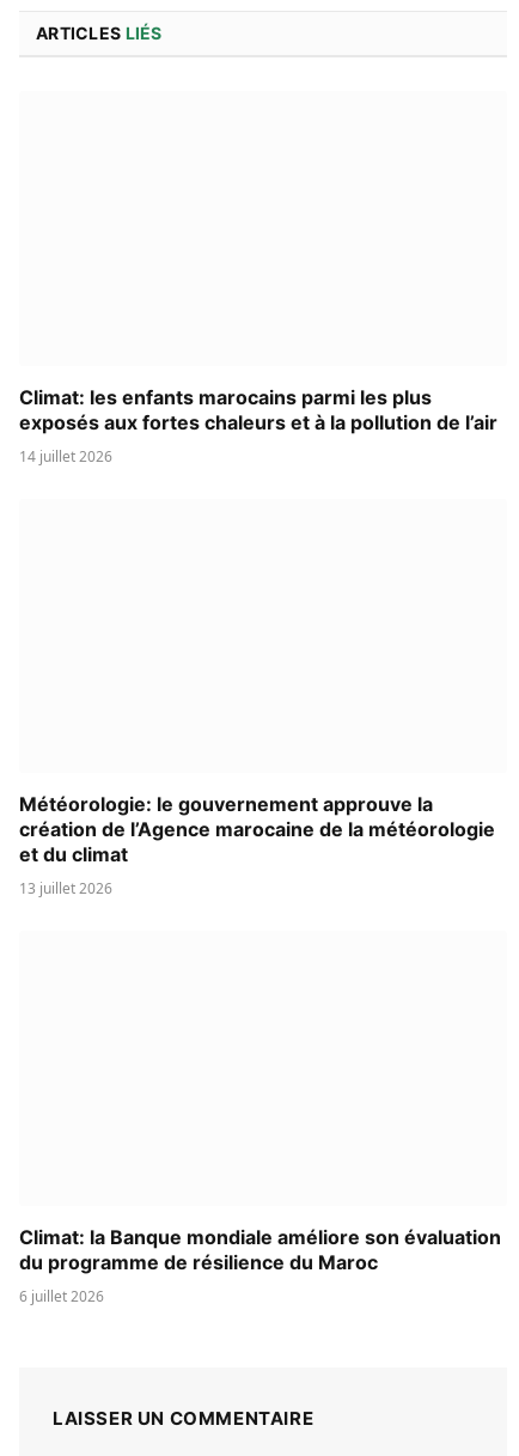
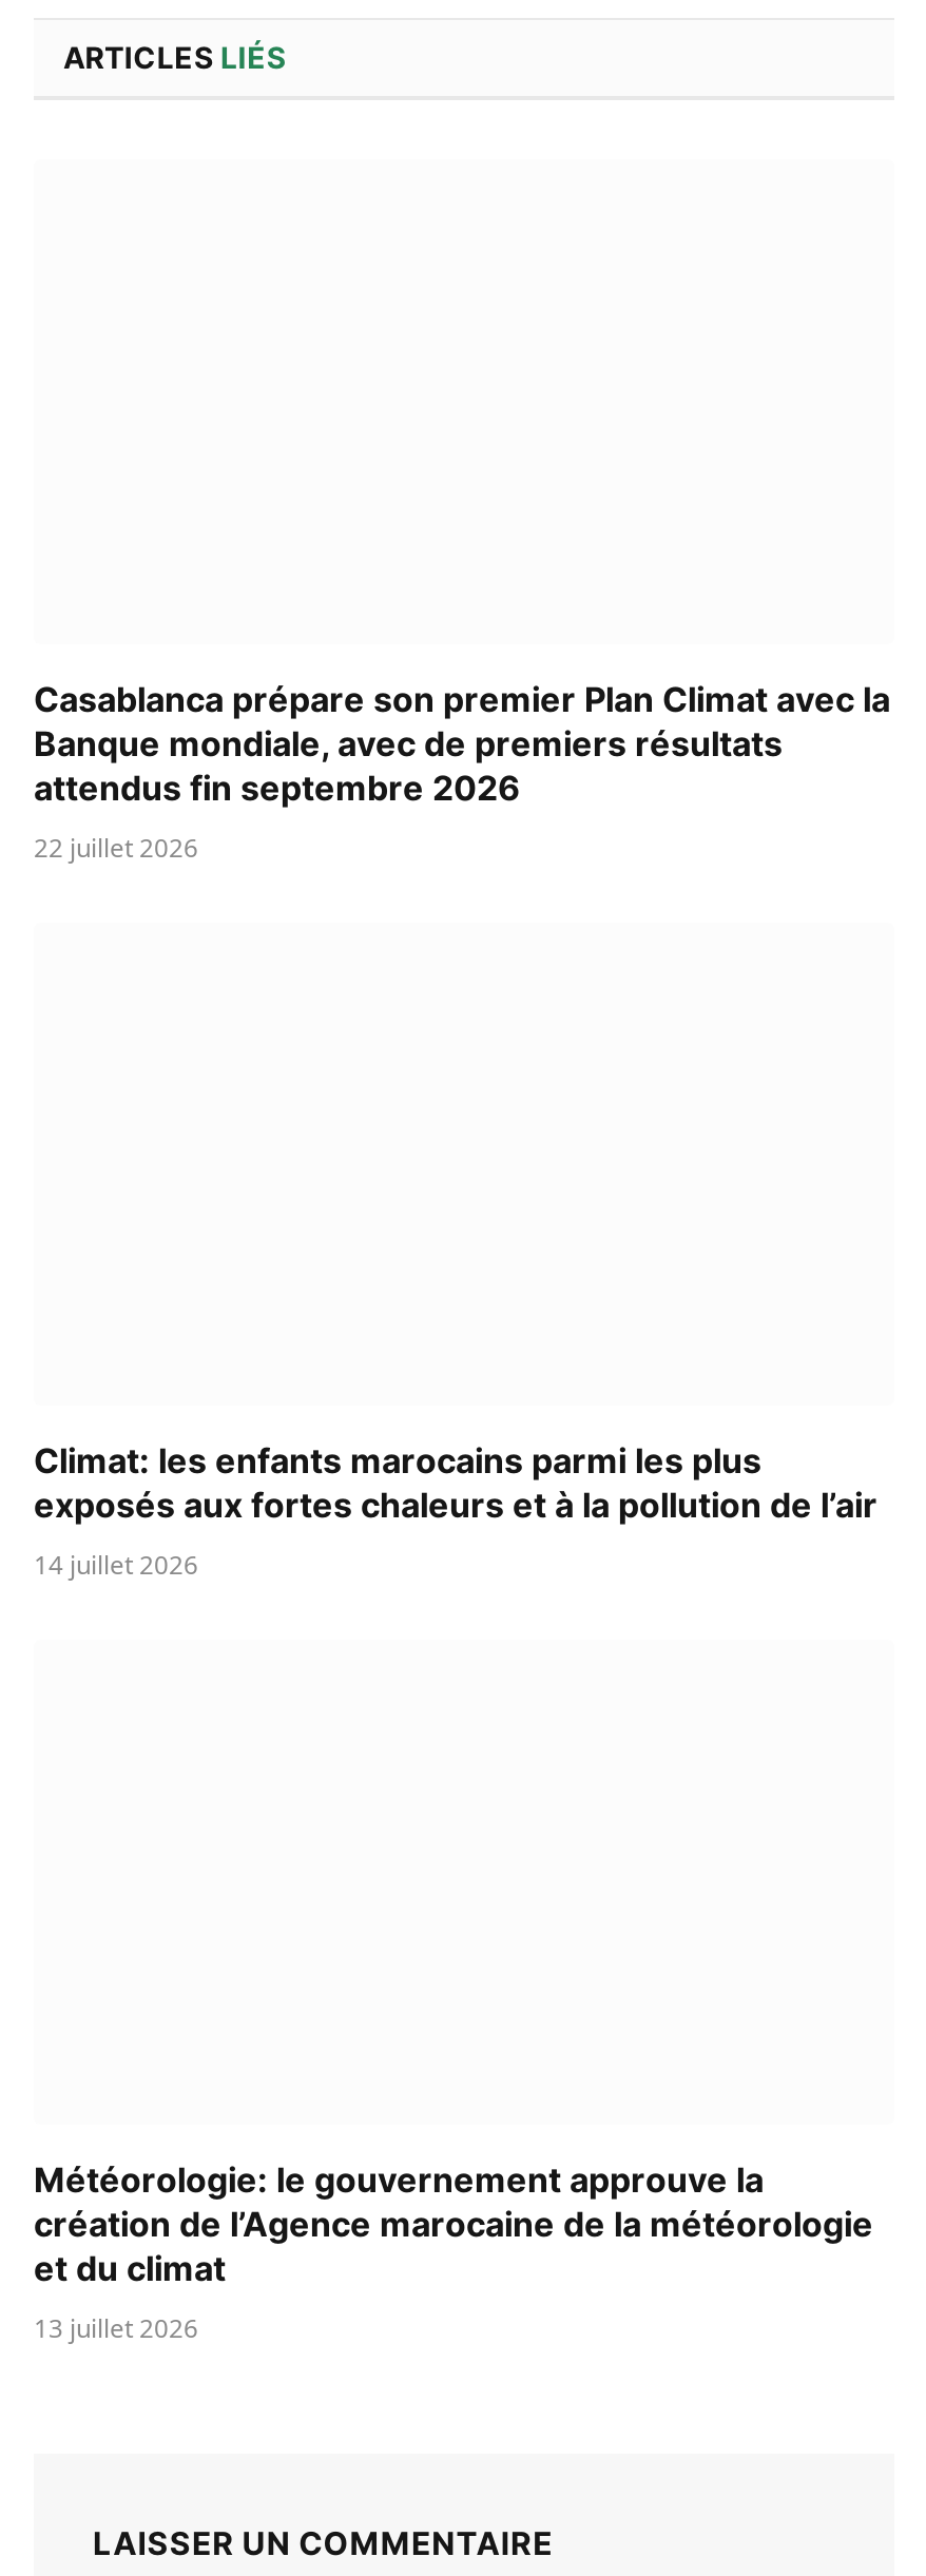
none -> [34,677,890,865] Casablanca prépare son premier Plan Climat avec la | Banque mondiale, avec de premiers résultats | attendus fin septembre 2026 | 22 juillet 2026
moved [19,385,497,899] -> [34,1440,877,2345]: Climat: les enfants marocains parmi les plus | exposés aux fortes chaleurs et à la pollution de l’air | 14 juillet 2026 | Météorologie: le gouvernement approuve la | création de l’Agence marocaine de la météorologie | et du climat | 13 juillet 2026
[19,1225,501,1306] Climat: la Banque mondiale améliore son évaluation | du programme de résilience du Maroc | 6 juillet 2026 -> none

